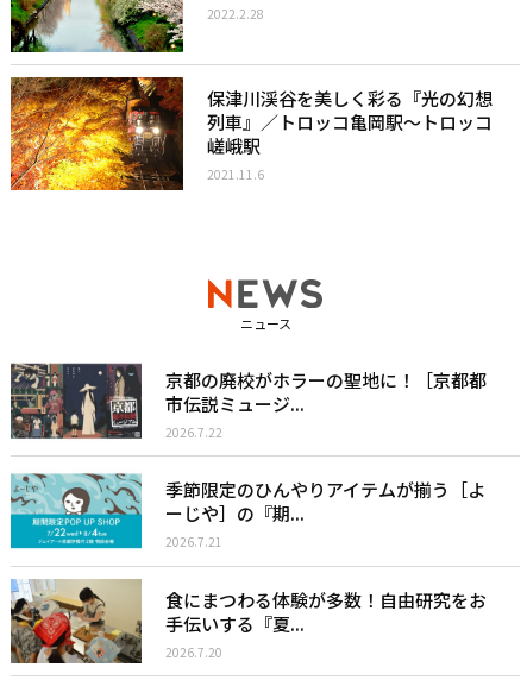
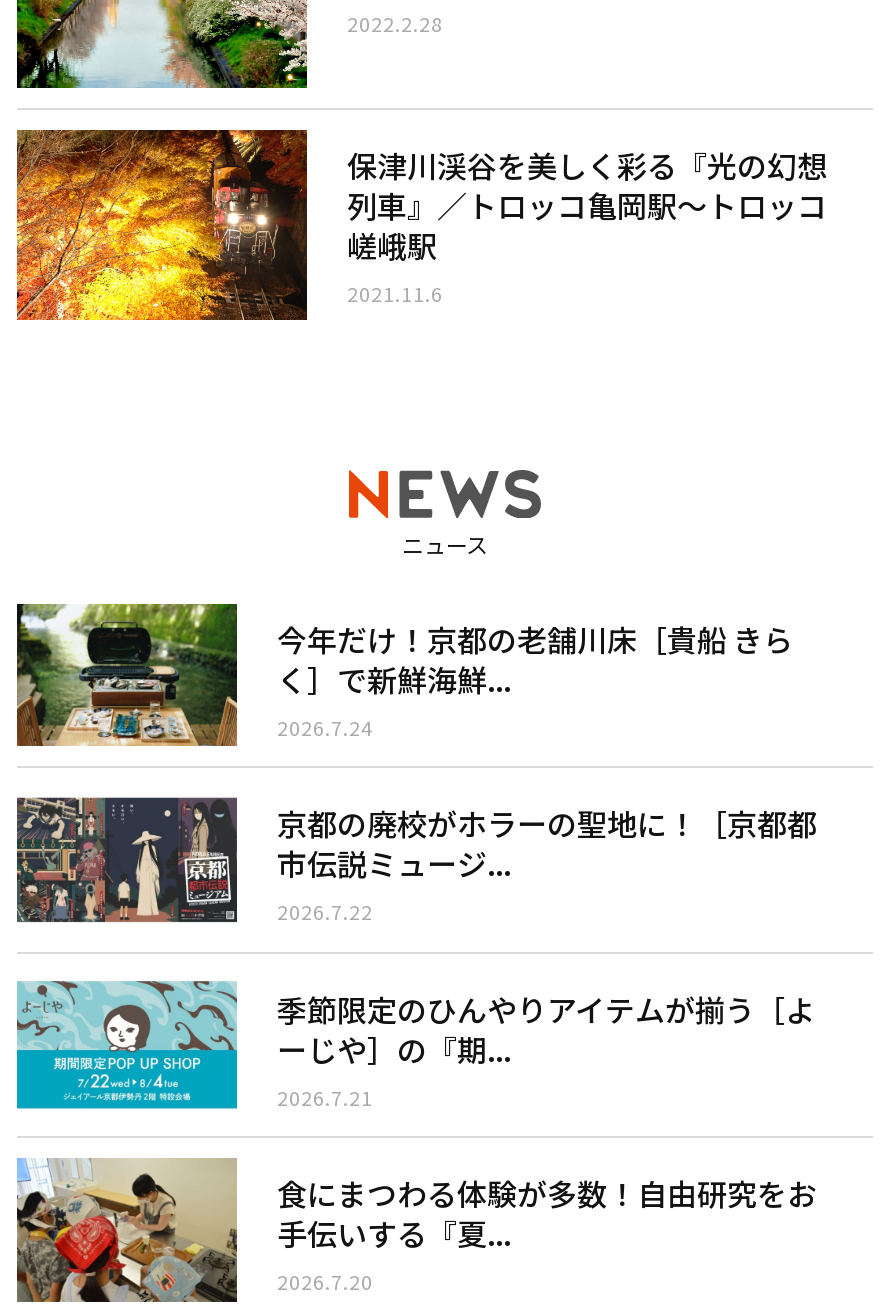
none -> [15,602,793,748] [image] | 今年だけ！京都の老舗川床［貴船 きら | く］で新鮮海鮮... | 2026.7.24

